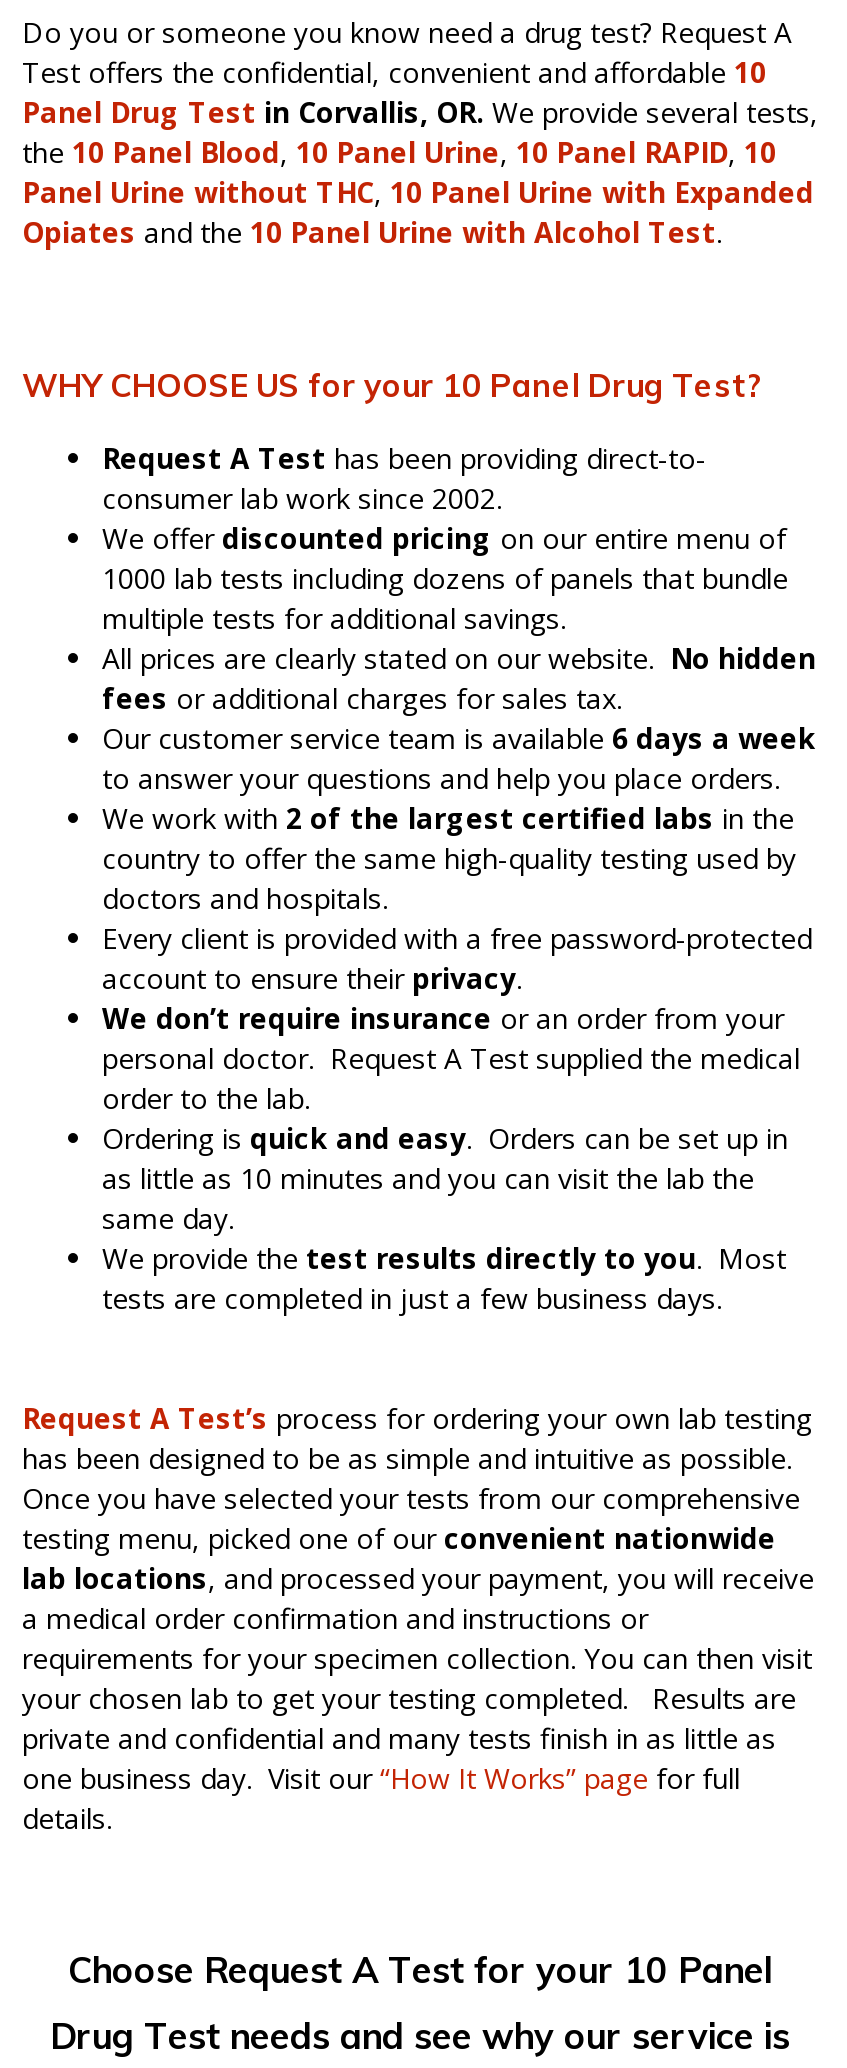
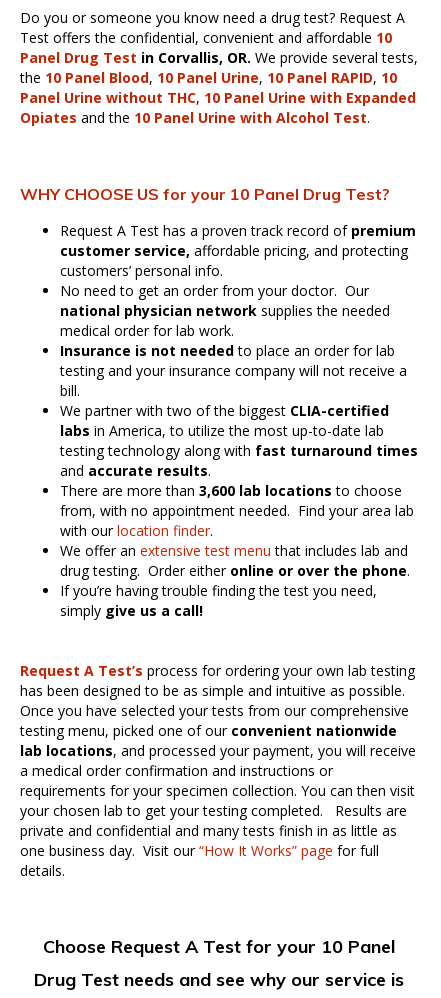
[102,439,816,1317] Request A Test has been providing direct-to- | consumer lab work since 2002. | We offer discounted pricing on our entire menu of | 1000 lab tests including dozens of panels that bundle | multiple tests for additional savings. | All prices are clearly stated on our website. No hidden | fees or additional charges for sales tax. | Our customer service team is available 6 days a week | to answer your questions and help you place orders. | We work with 2 of the largest certified labs in the | country to offer the same high-quality testing used by | doctors and hospitals. | Every client is provided with a free password-protected | account to ensure their privacy. | We don’t require insurance or an order from your | personal doctor. Request A Test supplied the medical | order to the lab. | Ordering is quick and easy. Orders can be set up in | as little as 10 minutes and you can visit the lab the | same day. | We provide the test results directly to you. Most | tests are completed in just a few business days. -> [60,221,418,620] Request A Test has a proven track record of premium | customer service, affordable pricing, and protecting | customers’ personal info. | No need to get an order from your doctor. Our | national physician network supplies the needed | medical order for lab work. | Insurance is not needed to place an order for lab | testing and your insurance company will not receive a | bill. | We partner with two of the biggest CLIA-certified | labs in America, to utilize the most up-to-date lab | testing technology along with fast turnaround times | and accurate results. | There are more than 3,600 lab locations to choose | from, with no appointment needed. Find your area lab | with our location finder. | We offer an extensive test menu that includes lab and | drug testing. Order either online or over the phone. | If you’re having trouble finding the test you need, | simply give us a call!

